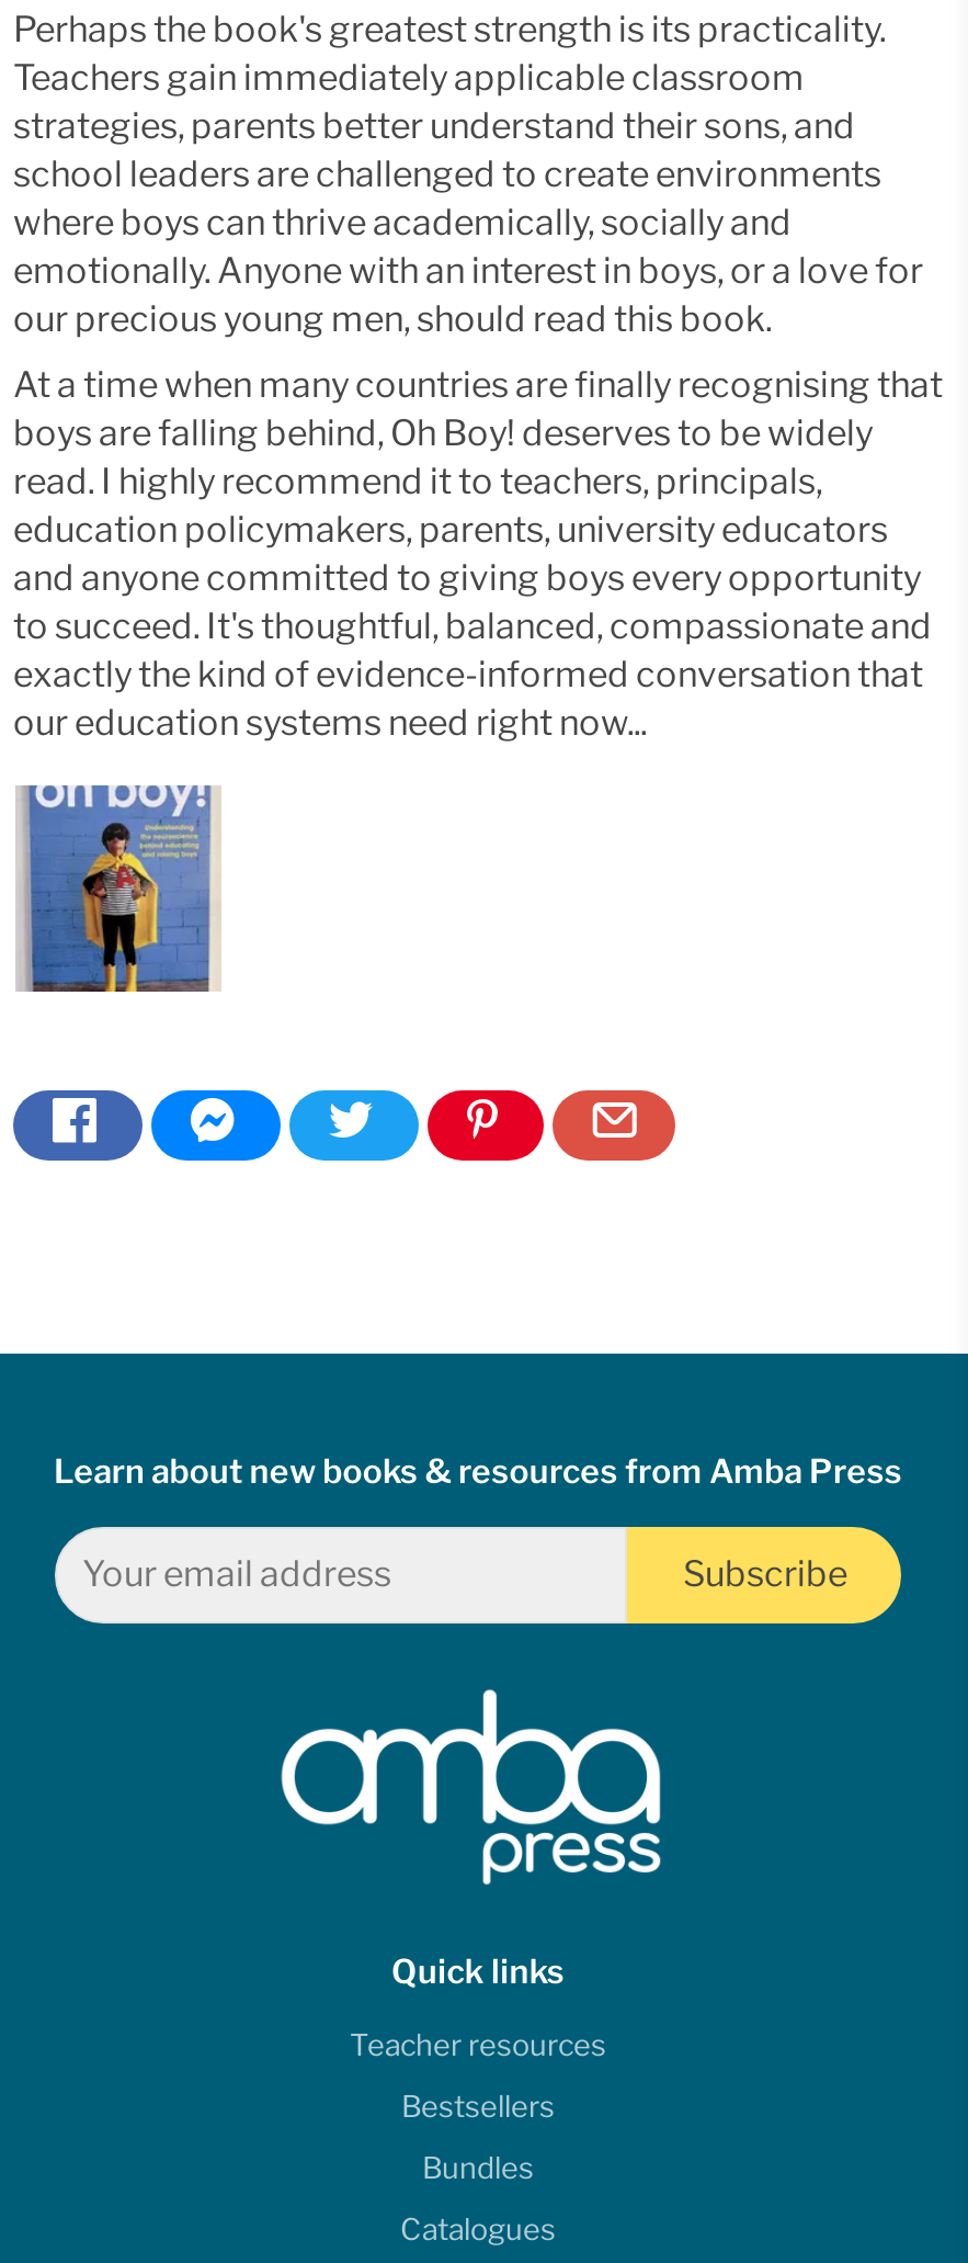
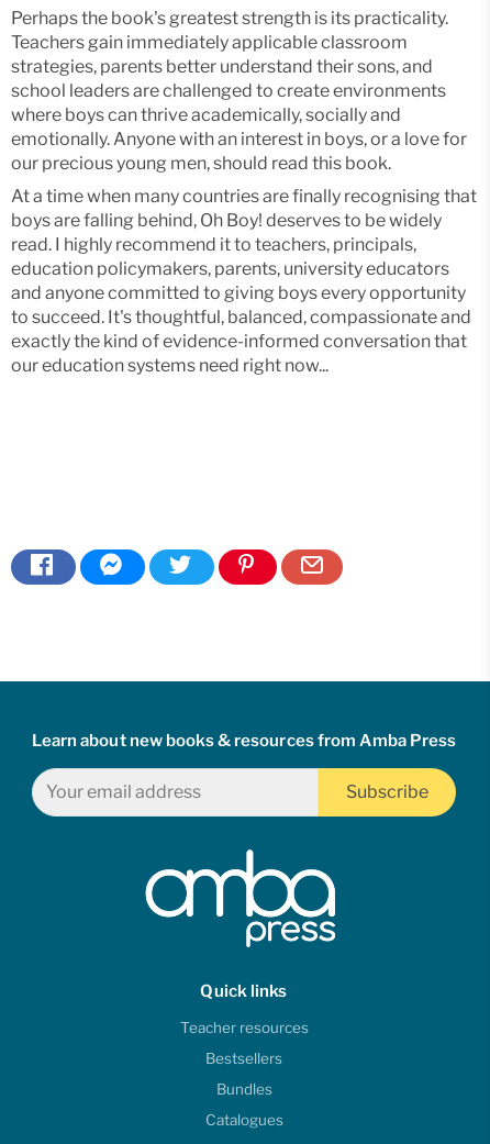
[15,783,221,994] [image] -> none

